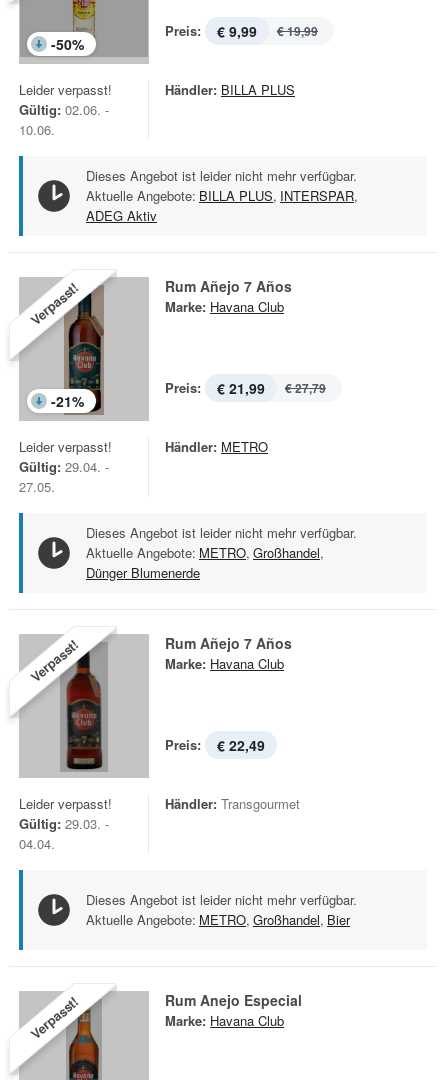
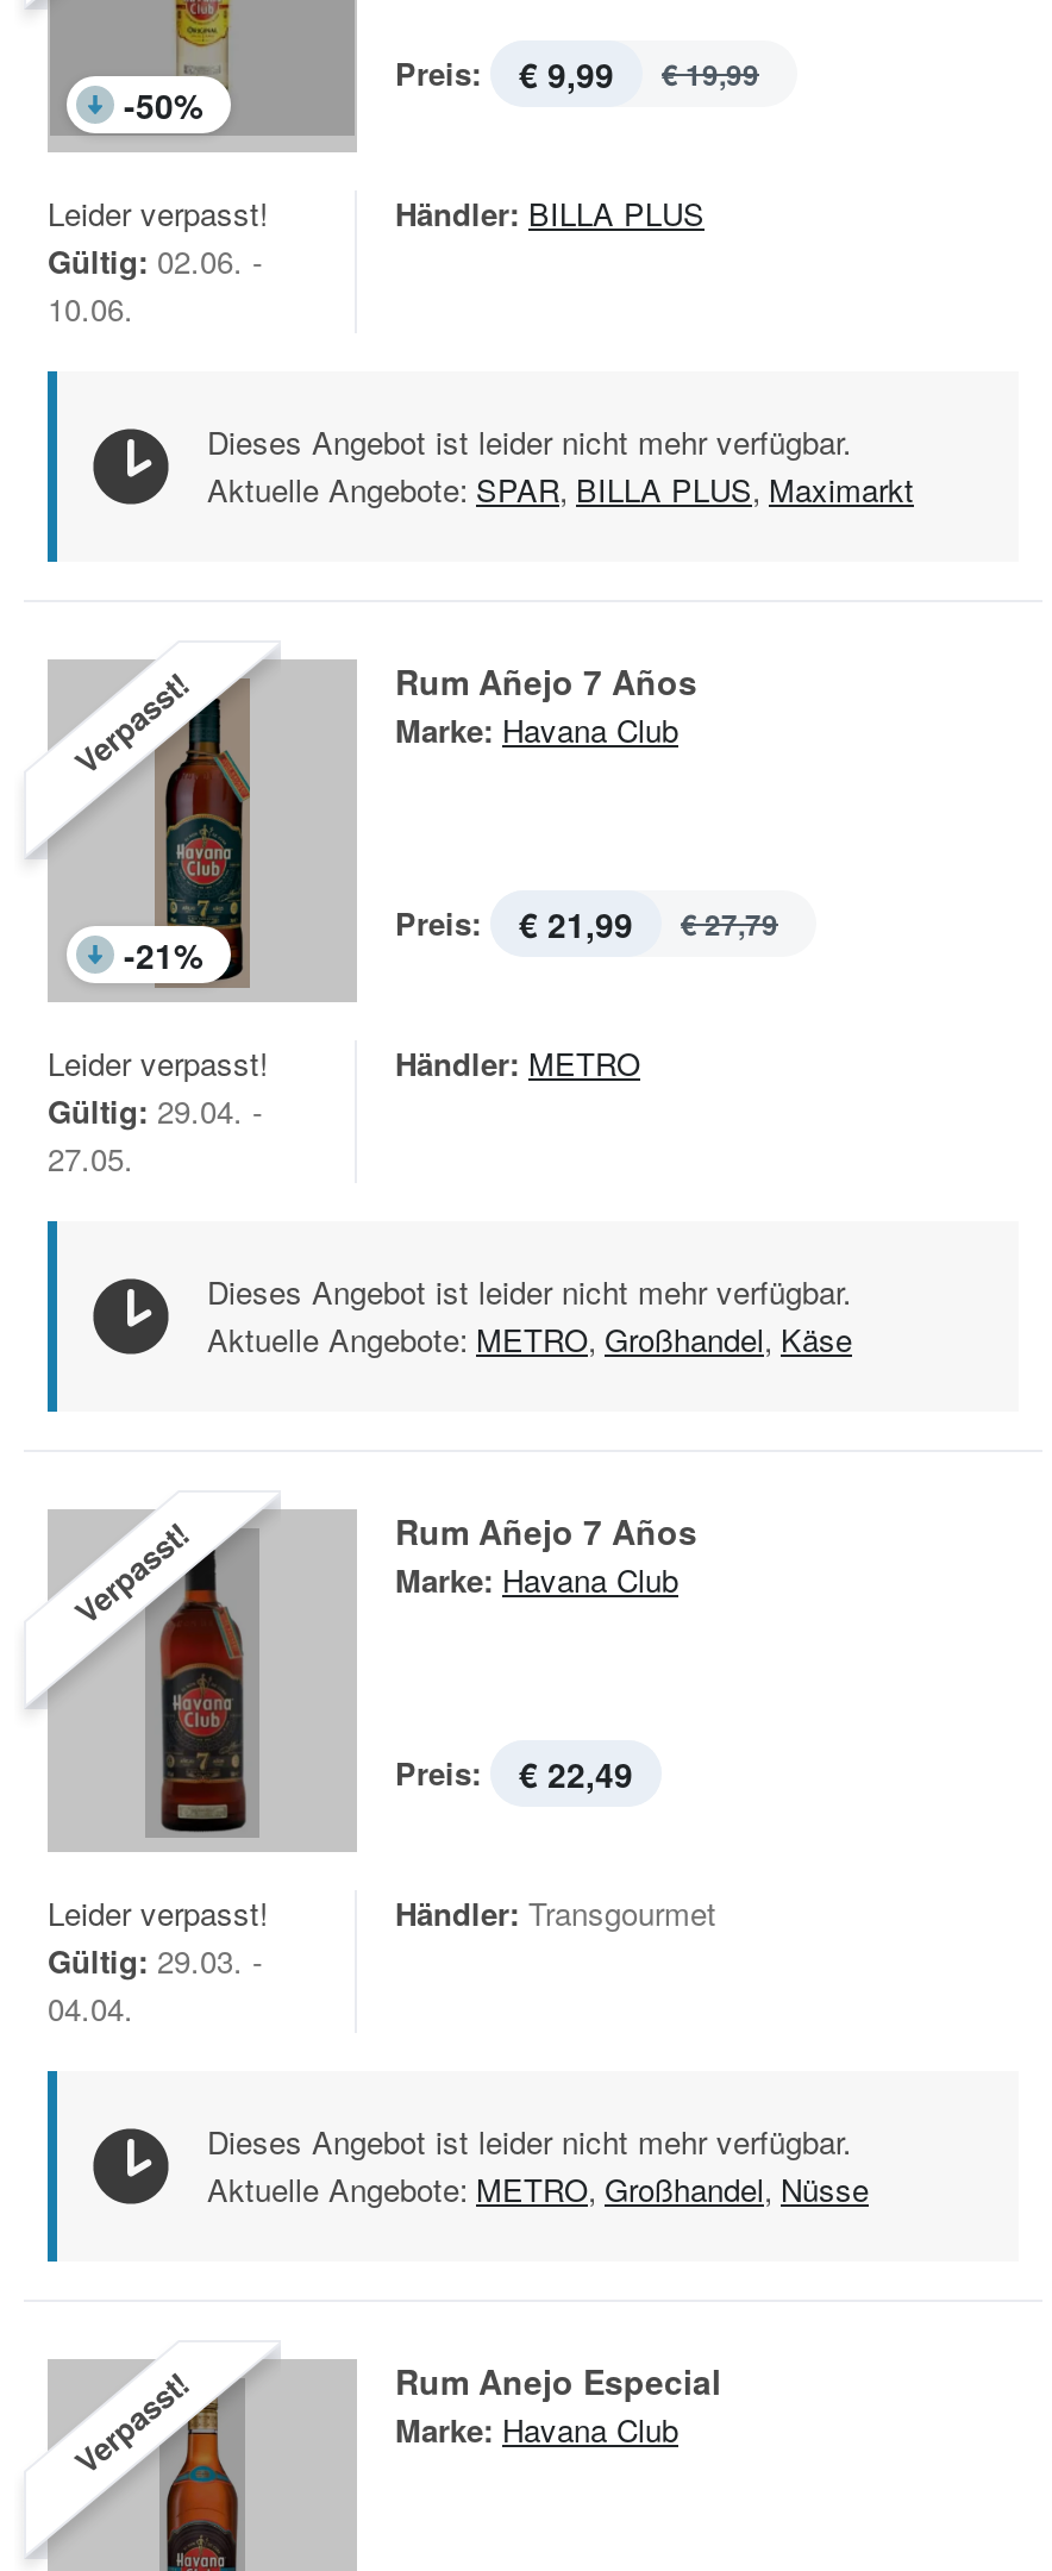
[86,186,358,225] Aktuelle Angebote: BILLA PLUS, INTERSPAR, | ADEG Aktiv -> [207,467,914,512] Aktuelle Angebote: SPAR, BILLA PLUS, Maximarkt
[86,543,324,582] Aktuelle Angebote: METRO, Großhandel, | Dünger Blumenerde -> [207,1316,852,1362] Aktuelle Angebote: METRO, Großhandel, Käse
[86,910,350,929] Aktuelle Angebote: METRO, Großhandel, Bier -> [207,2166,869,2212] Aktuelle Angebote: METRO, Großhandel, Nüsse

